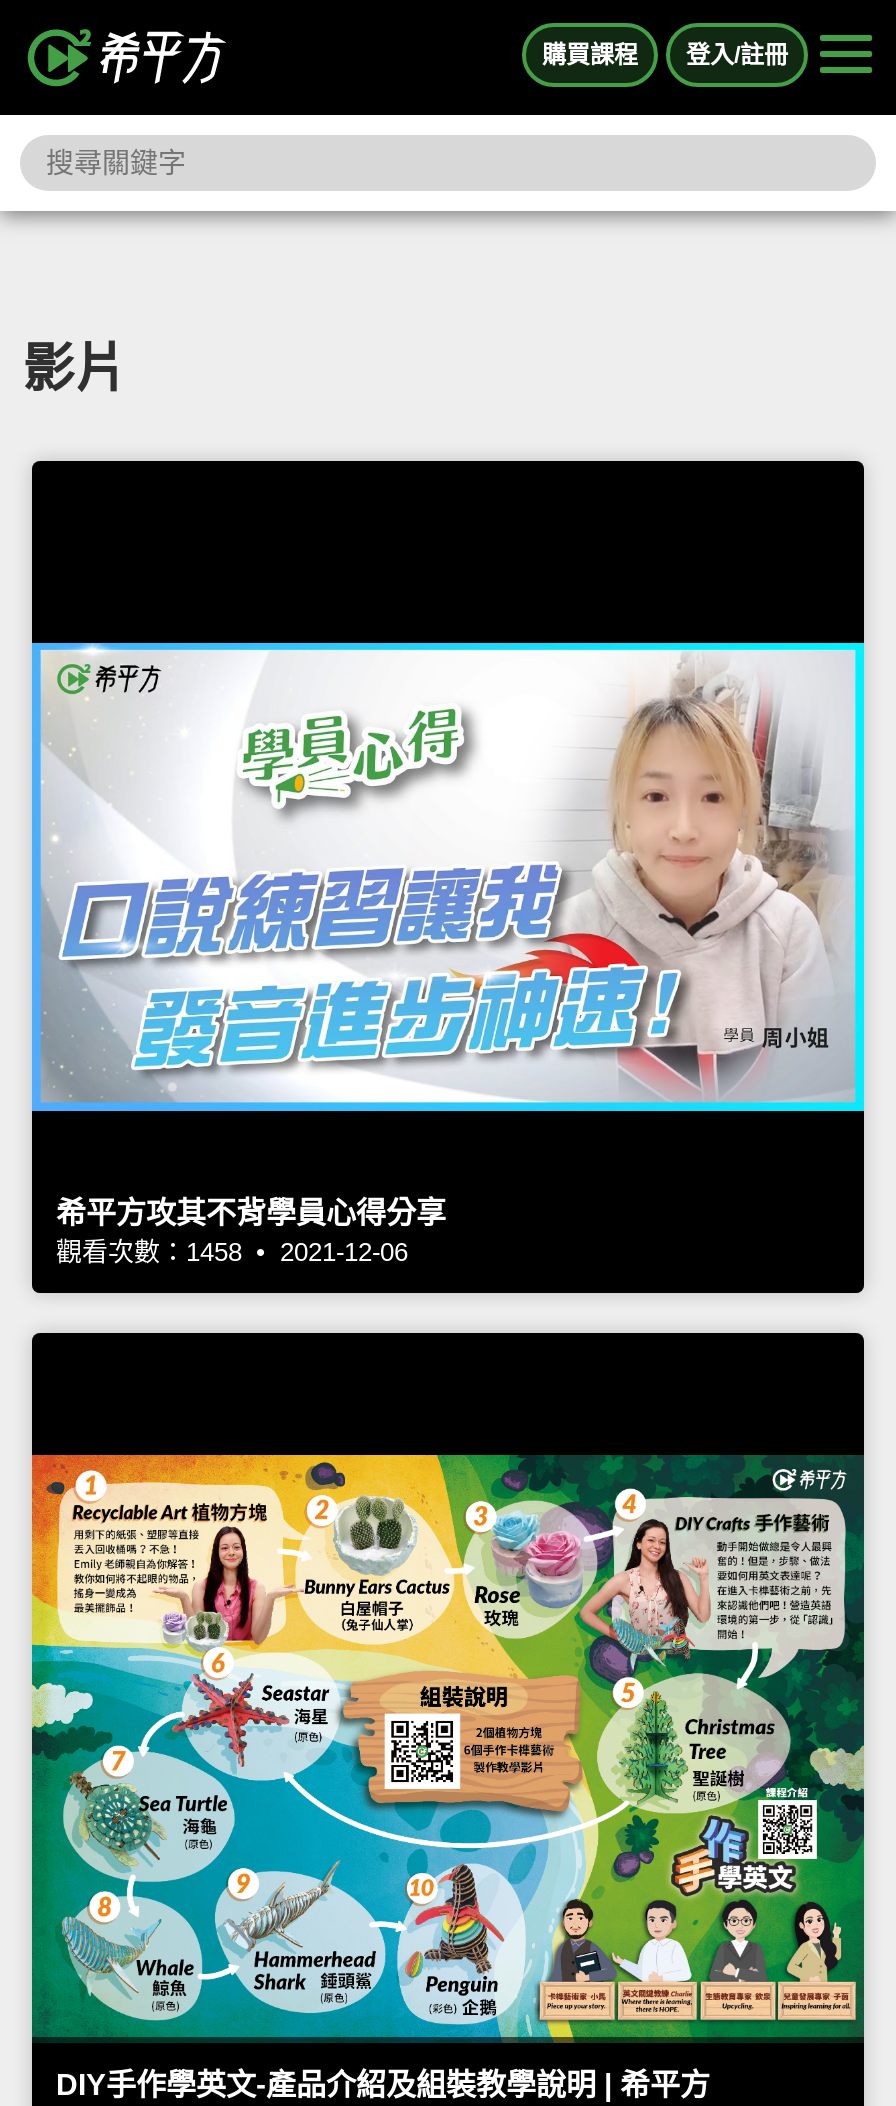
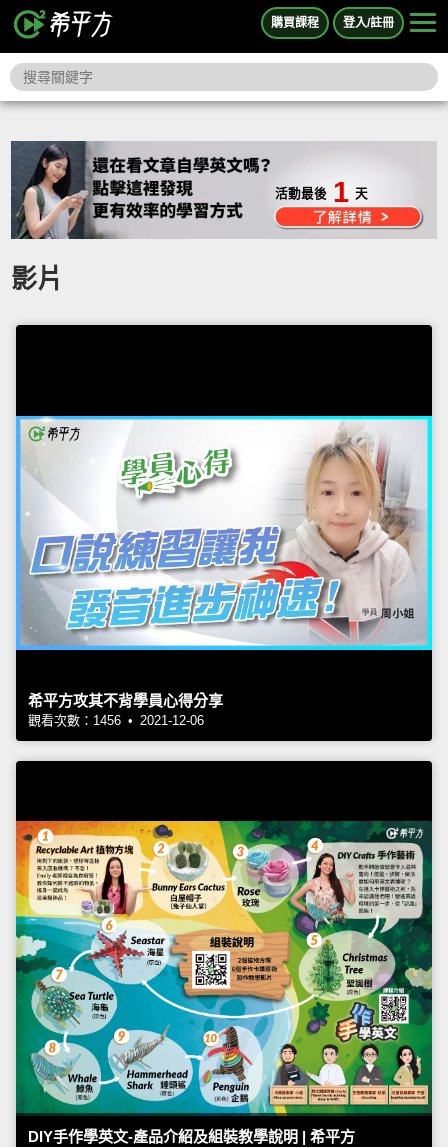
none -> [275,176,368,208] 活動最後 1 天
[56,1237,408,1267] 觀看次數：1458 • 2021-12-06 -> [28,712,204,727] 觀看次數：1456 • 2021-12-06

